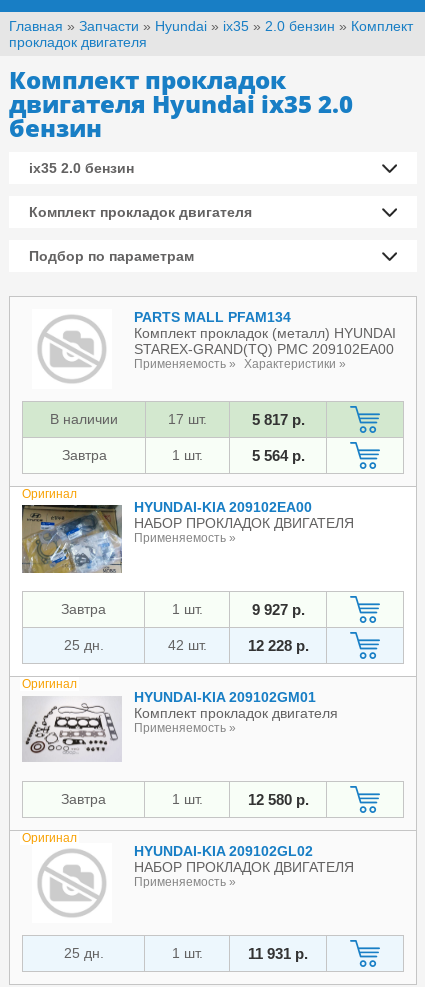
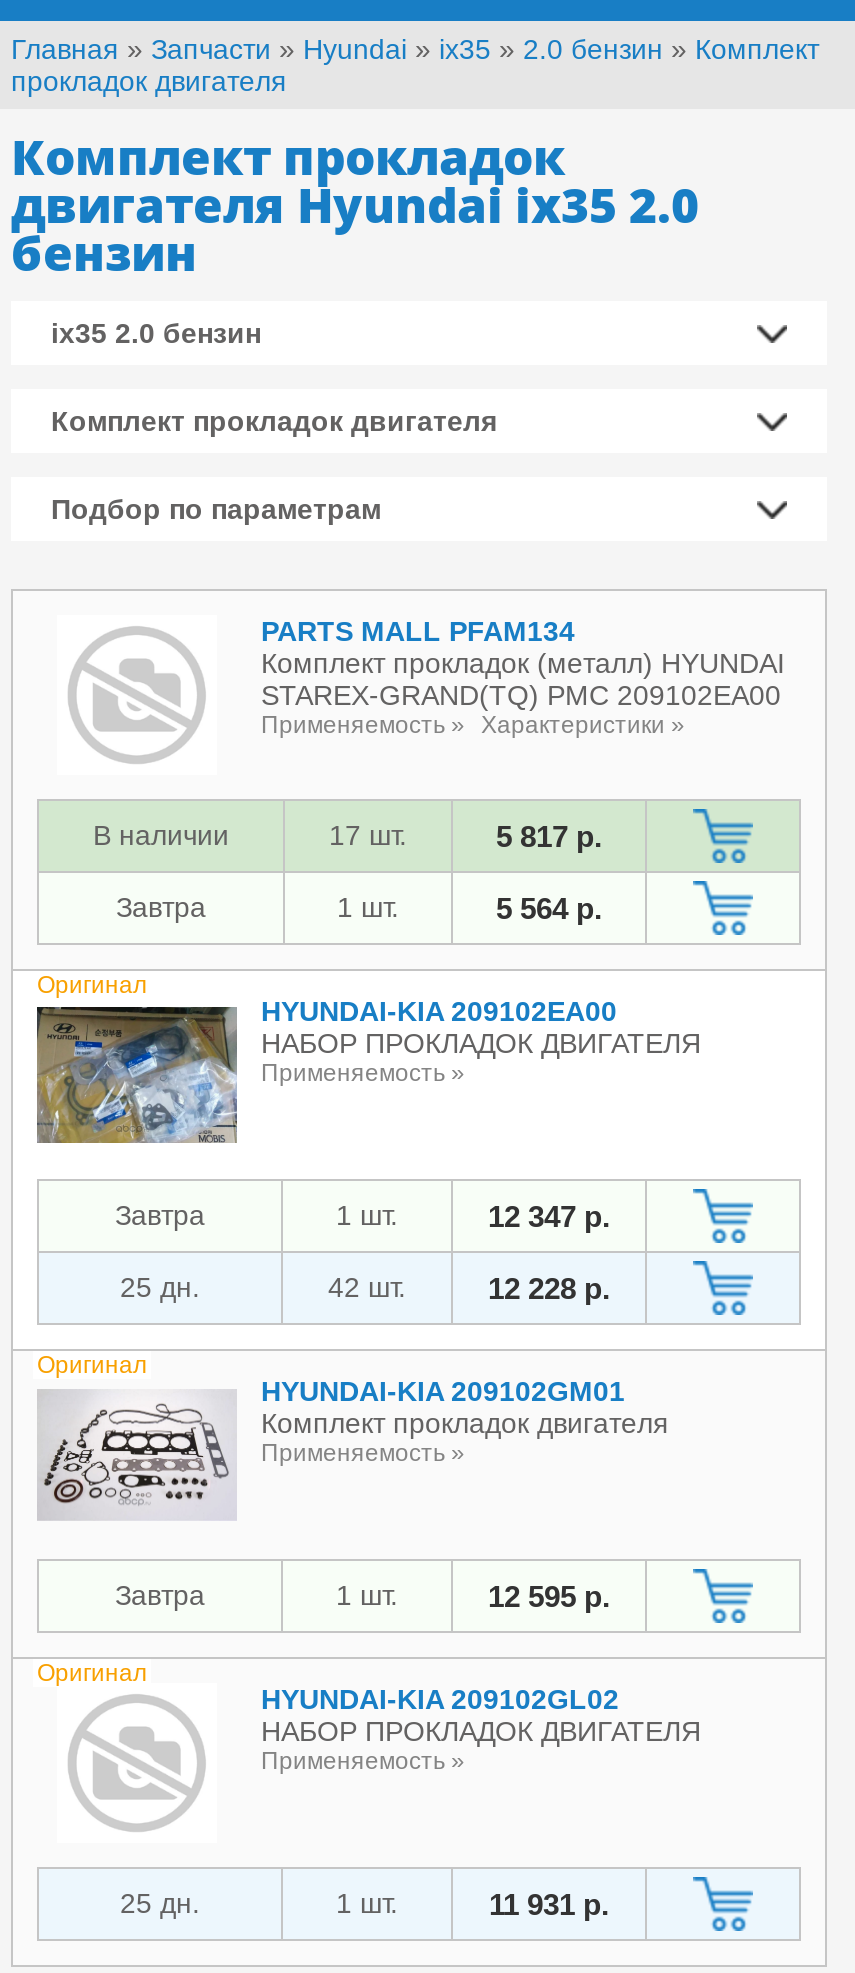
[251,601,304,618] 9 927 р. -> [488,1199,610,1233] 12 347 р.
[247,791,308,808] 12 580 р. -> [488,1579,610,1613] 12 595 р.

